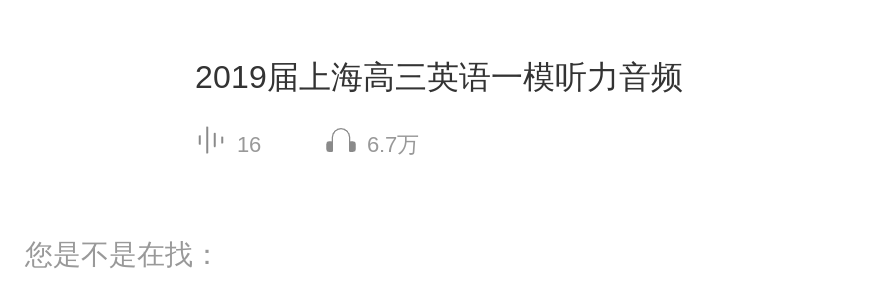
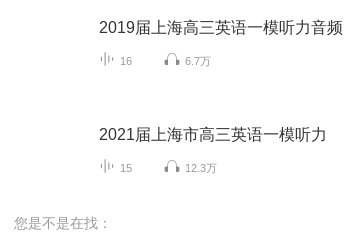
none -> [99,126,327,174] 2021届上海市高三英语一模听力 | 15 | 12.3万

